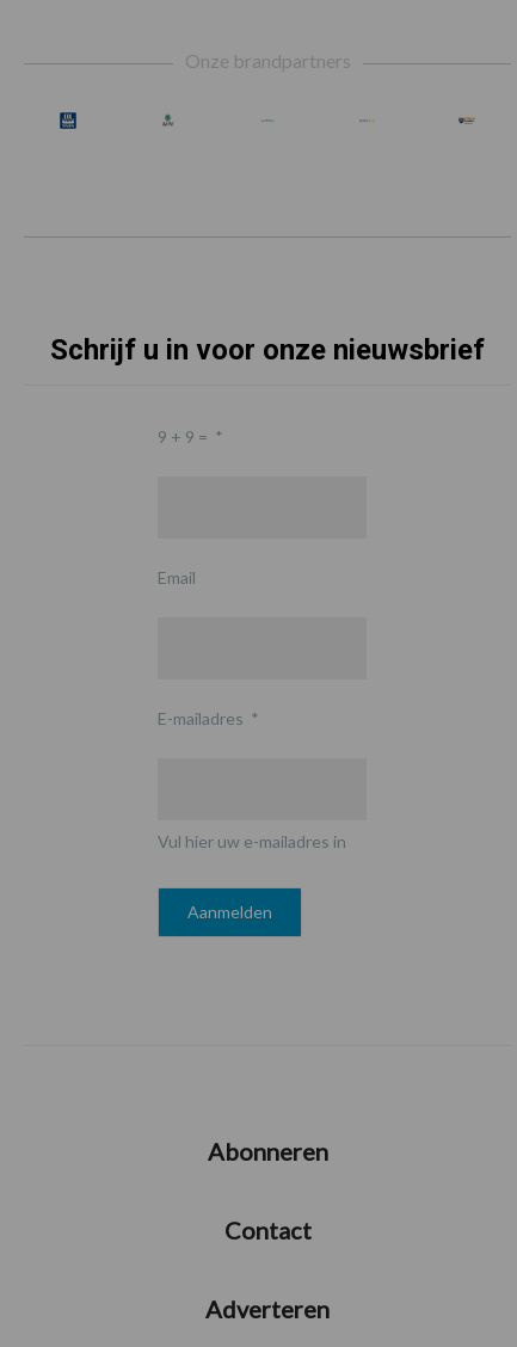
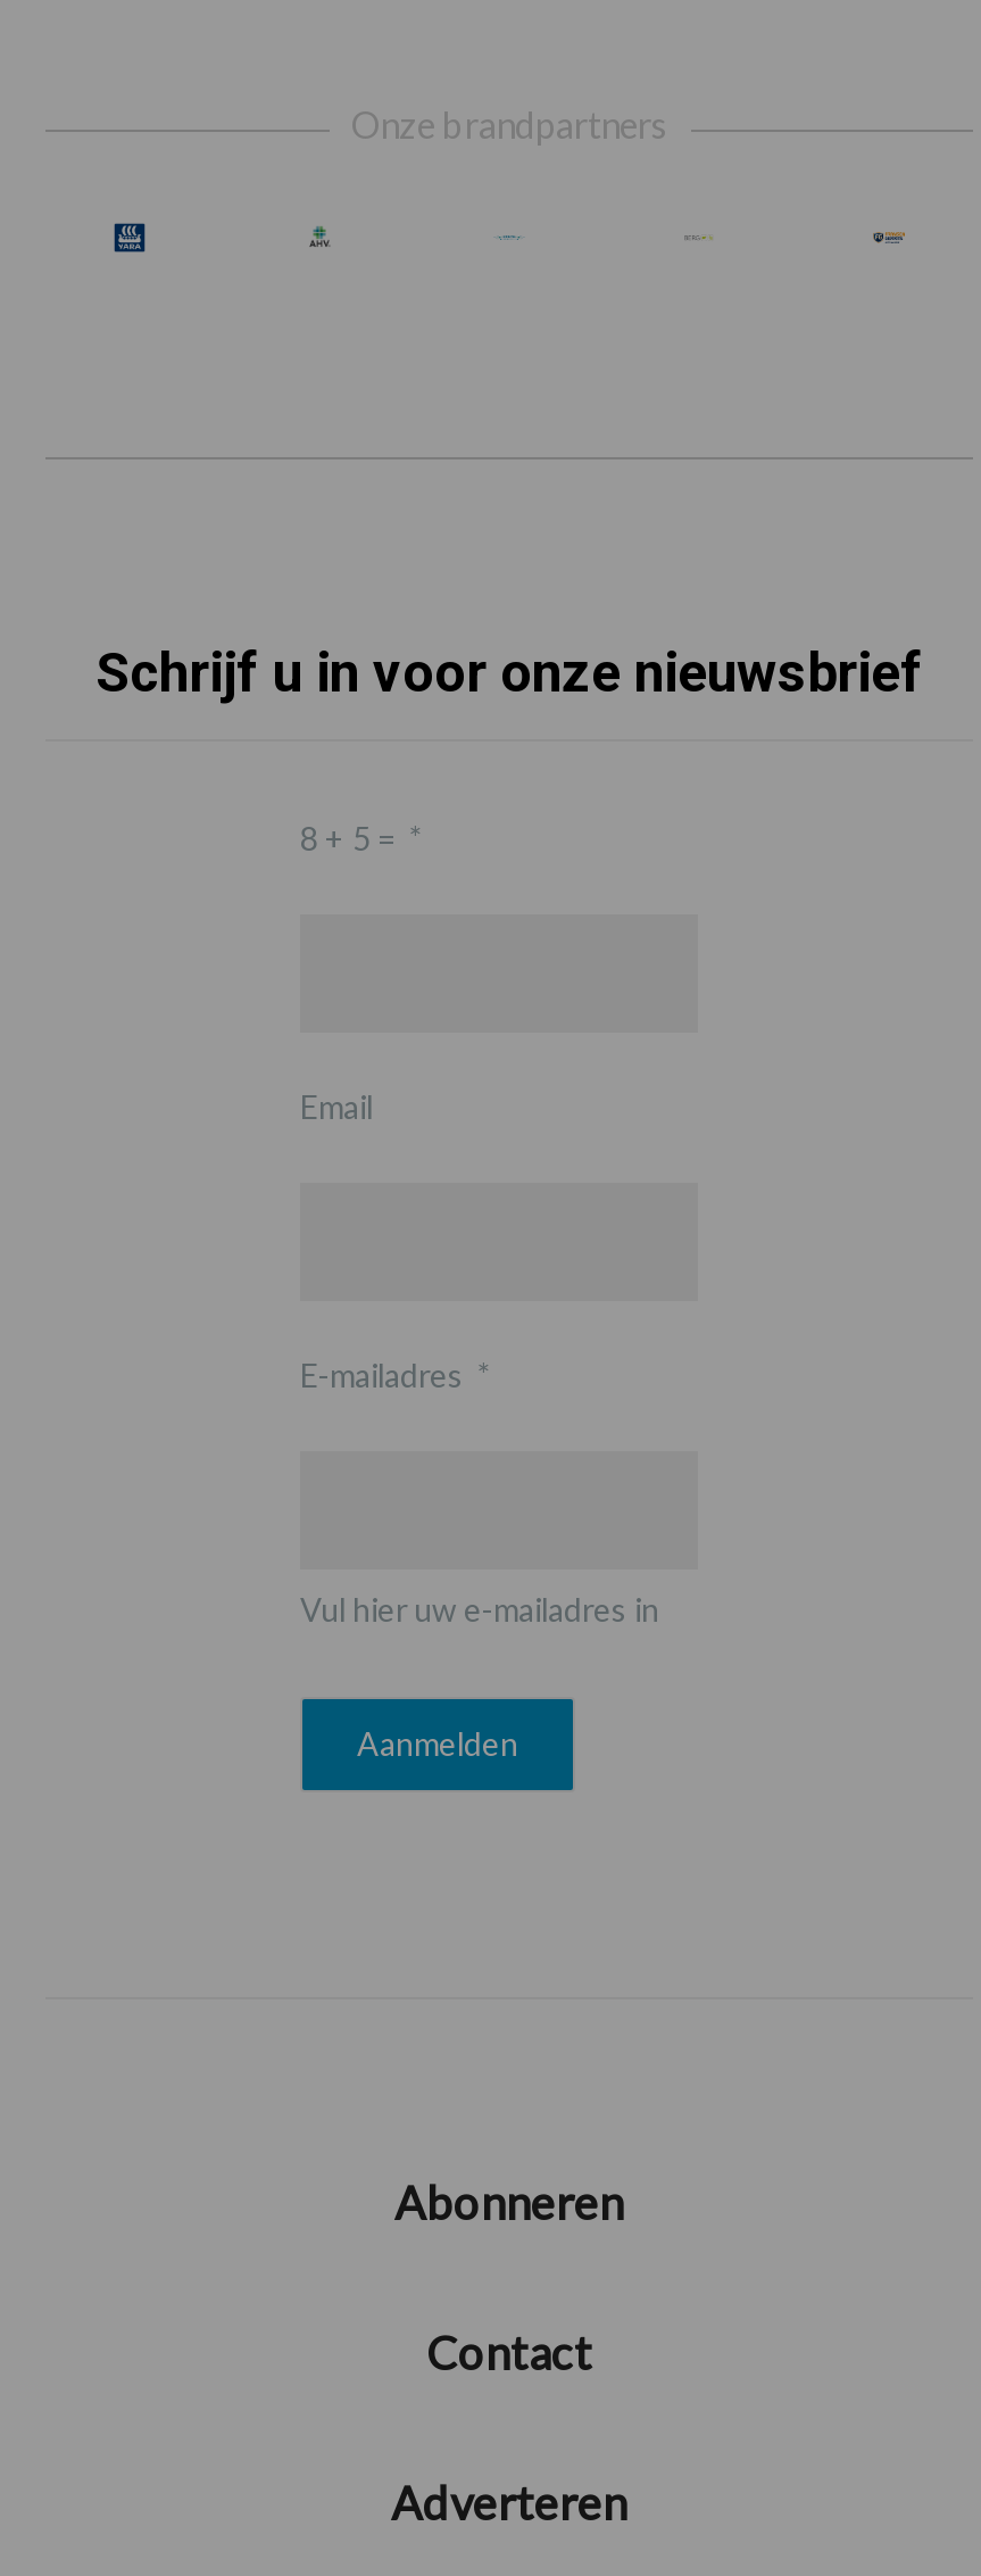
[158,426,223,446] 9 + 9 = * -> [300,820,425,858] 8 + 5 = *

